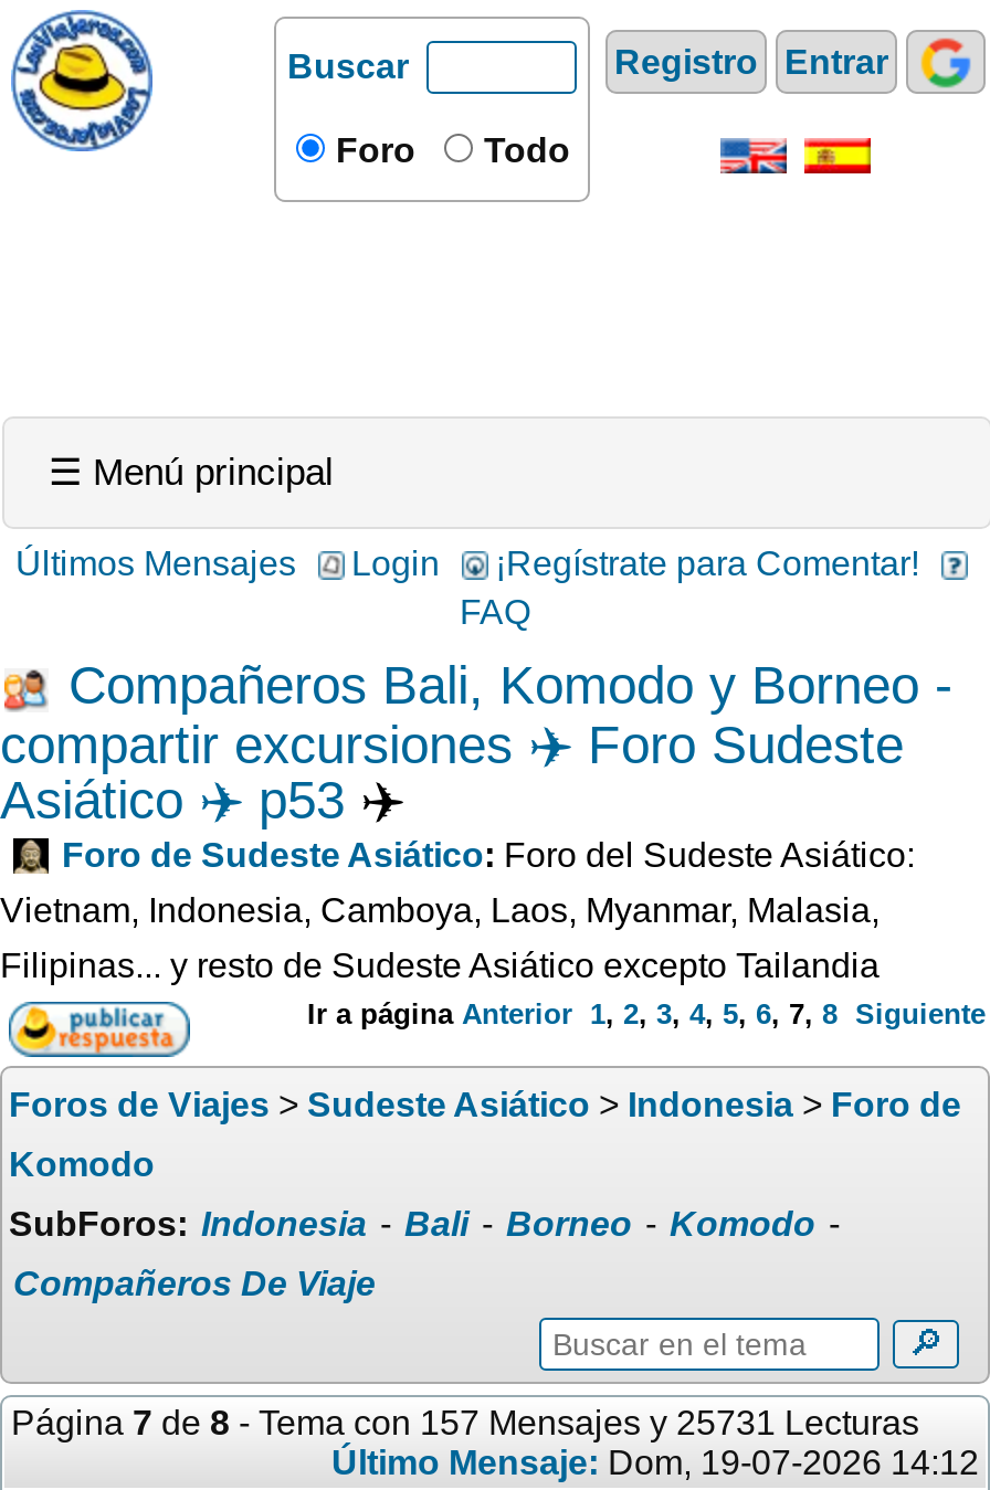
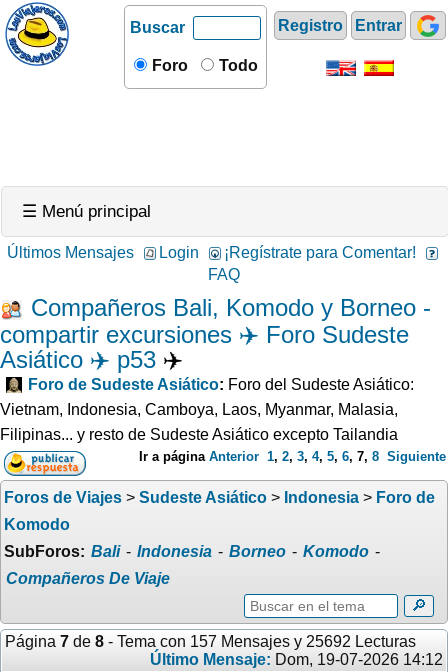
[9,1204,840,1242] SubForos: Indonesia - Bali - Borneo - Komodo - -> [4,543,380,560] SubForos: Bali - Indonesia - Borneo - Komodo -
[11,1403,919,1441] Página 7 de 8 - Tema con 157 Mensajes y 25731 Lecturas -> [5,633,416,650] Página 7 de 8 - Tema con 157 Mensajes y 25692 Lecturas

